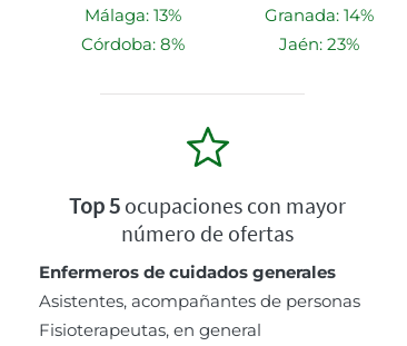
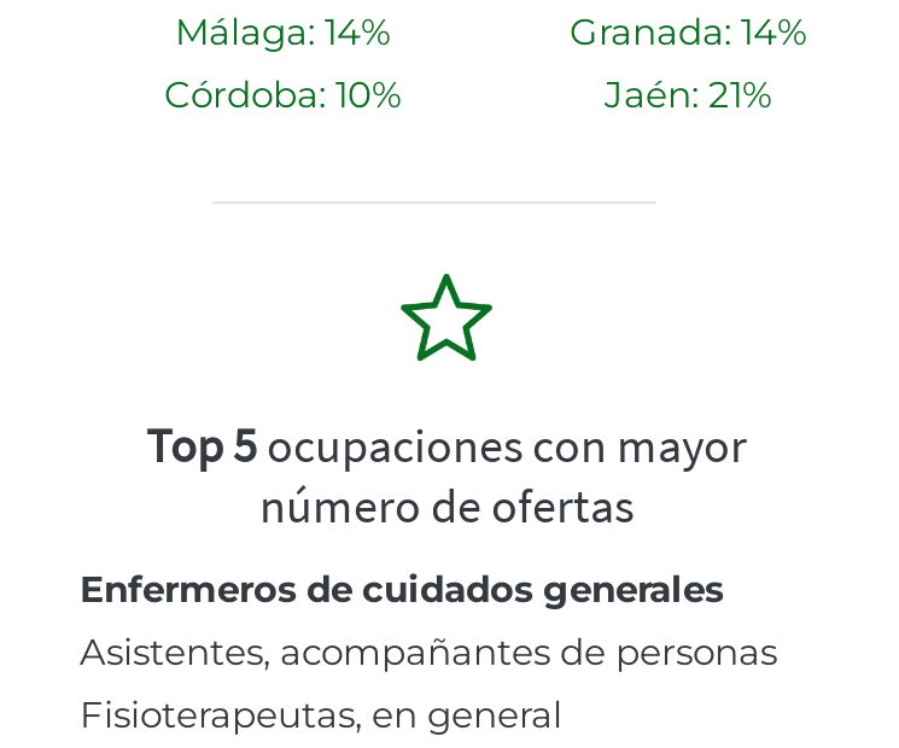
[84,4,181,25] Málaga: 13% -> [175,9,390,55] Málaga: 14%
[81,33,184,54] Córdoba: 8% -> [164,72,401,118] Córdoba: 10%
[279,33,359,54] Jaén: 23% -> [605,72,771,118] Jaén: 21%

